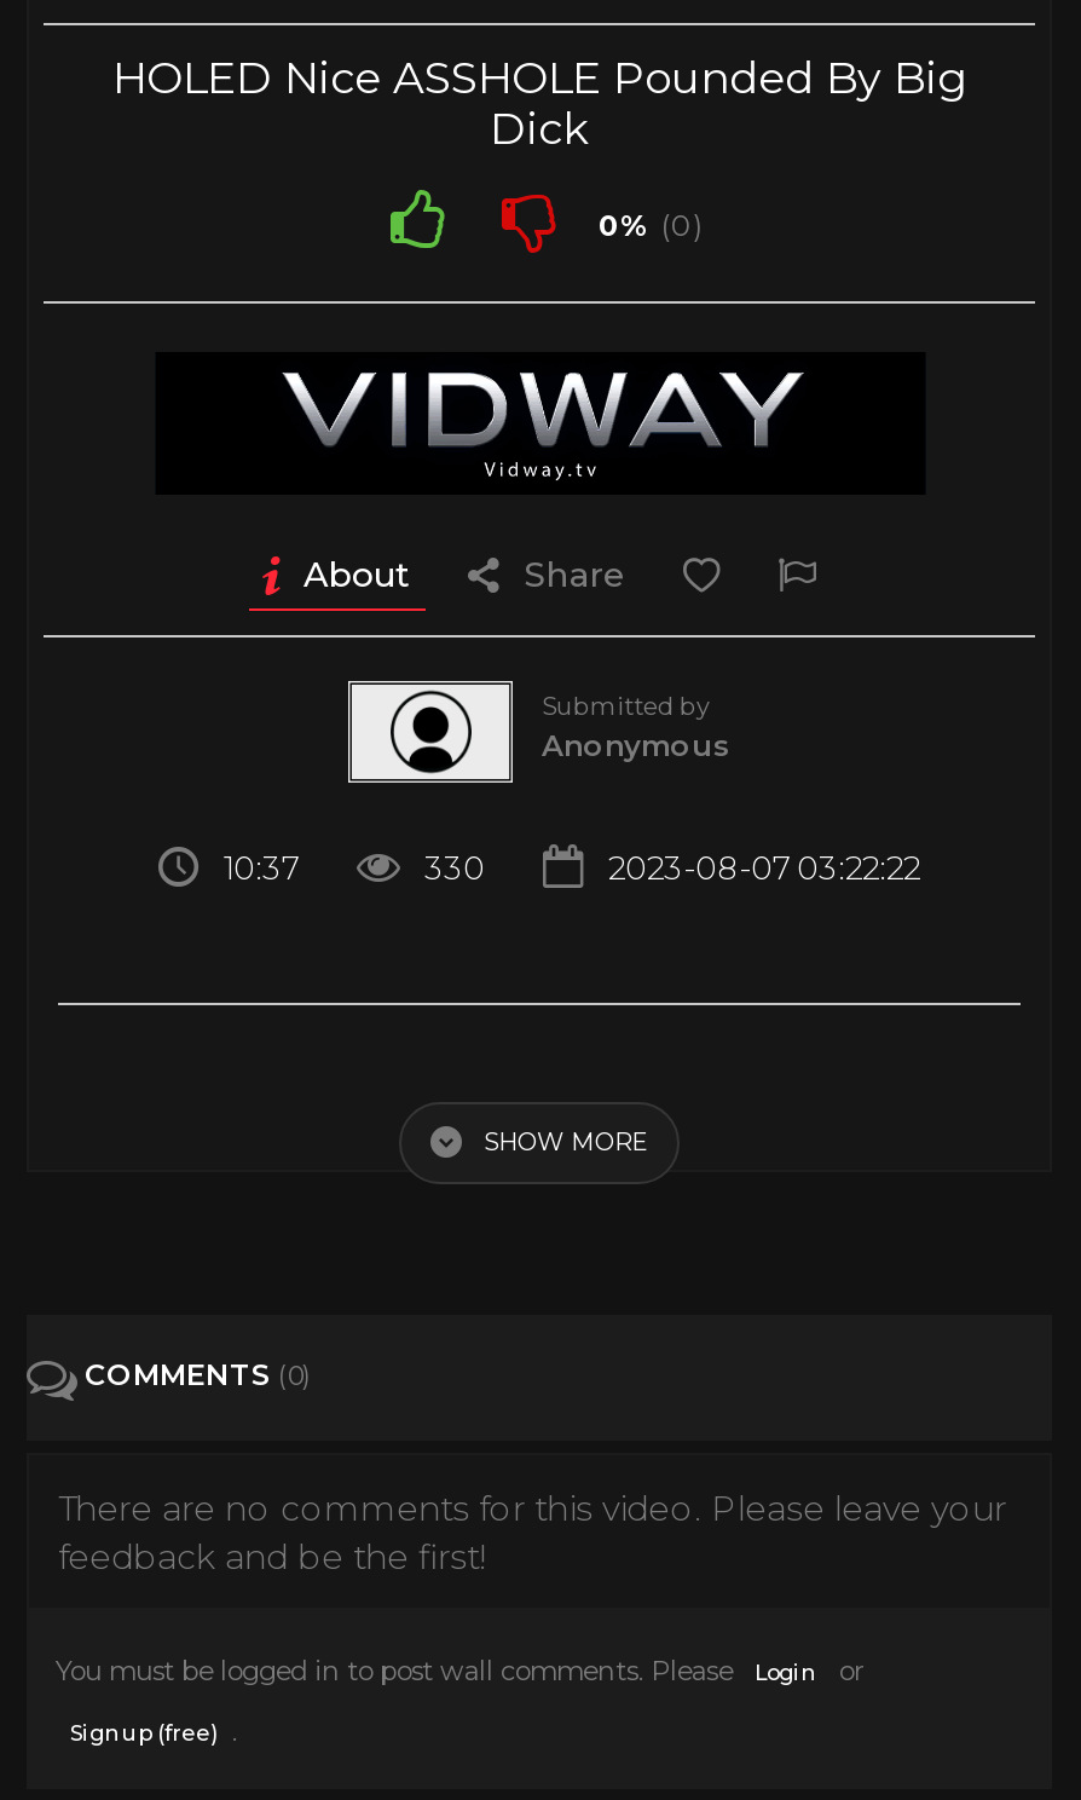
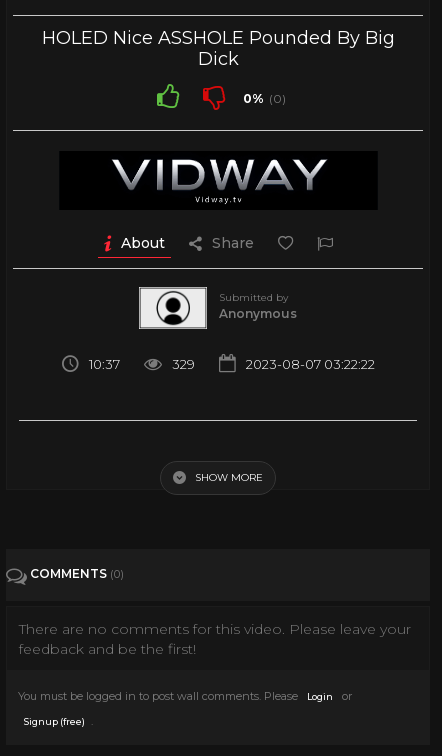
[424,847,485,885] 330 -> [171,355,194,371] 329

